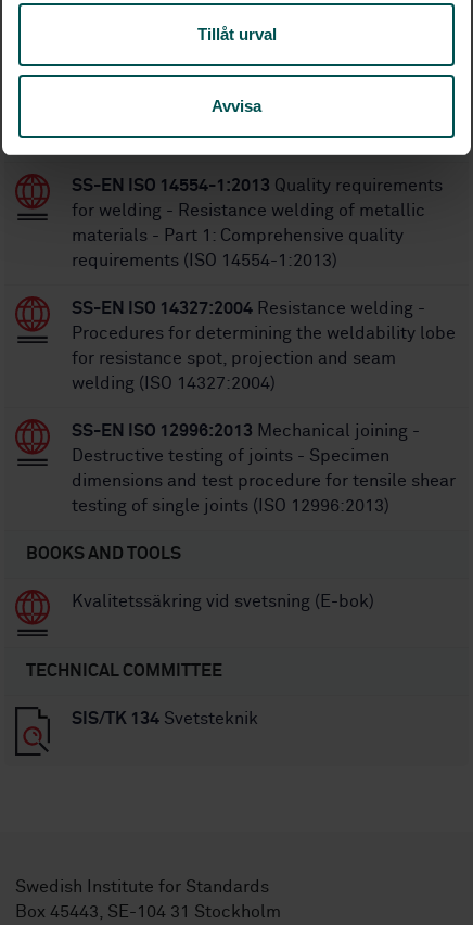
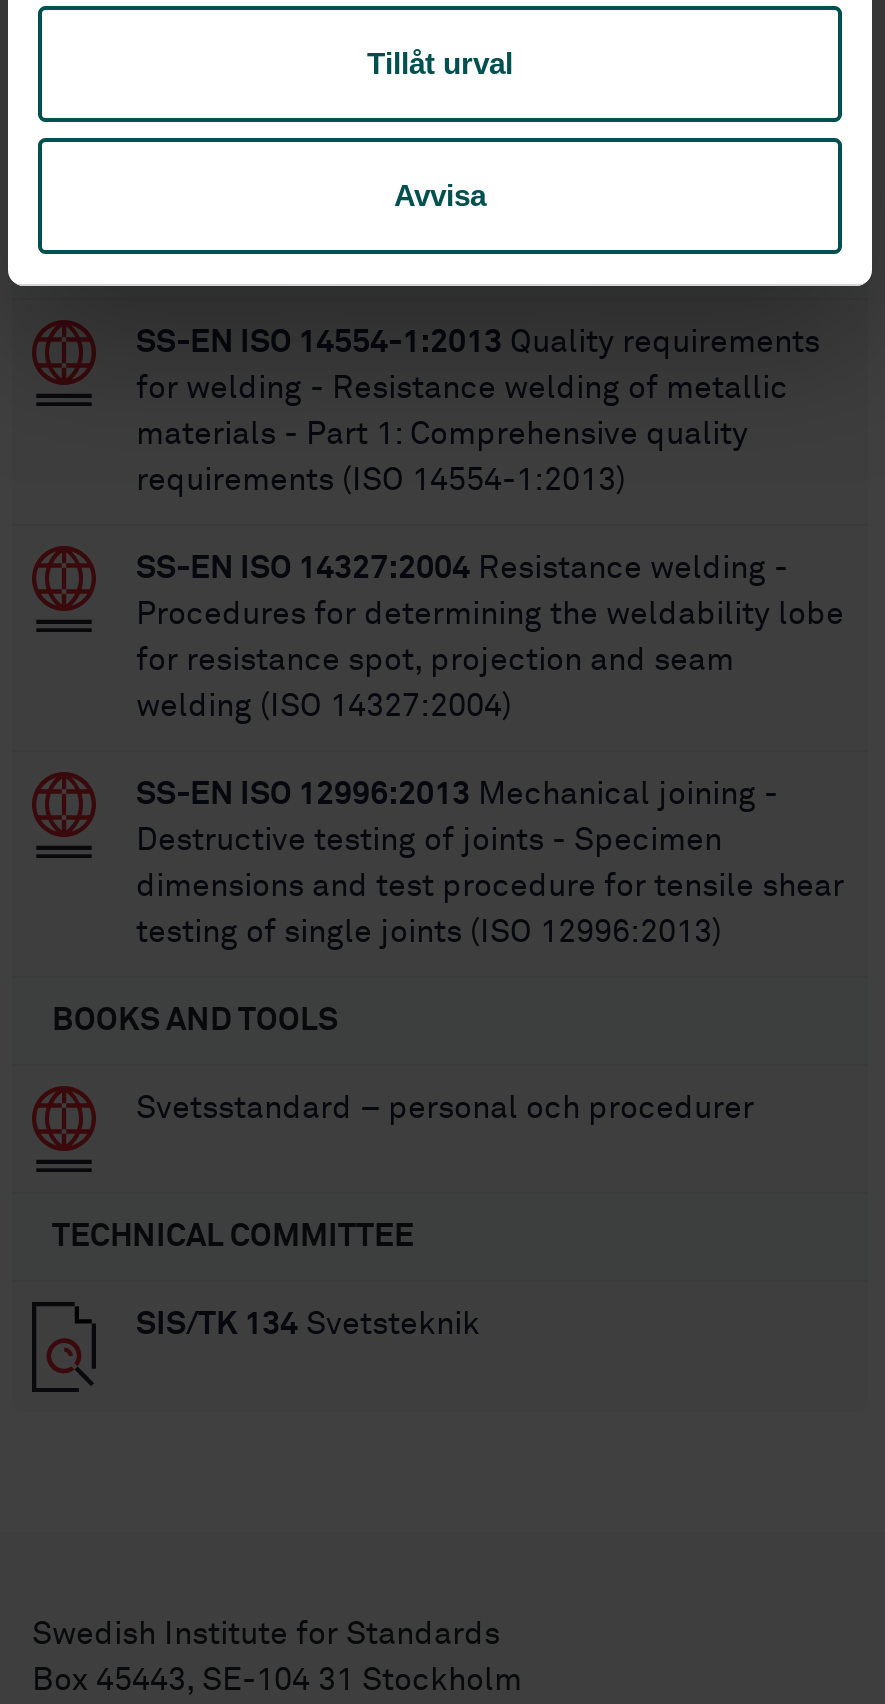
[72,593,374,610] Kvalitetssäkring vid svetsning (E-bok) -> [136,1092,754,1124] Svetsstandard – personal och procedurer

